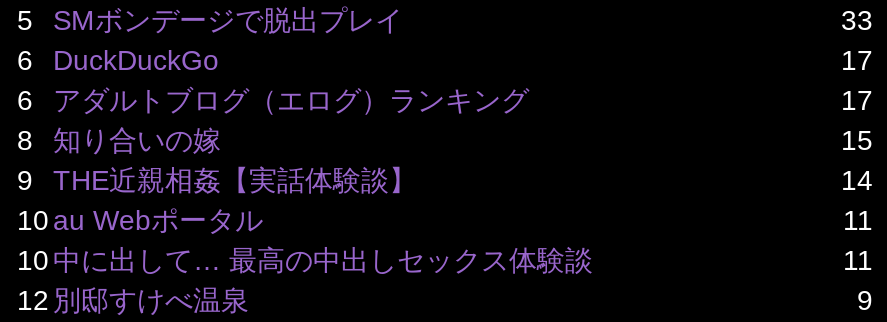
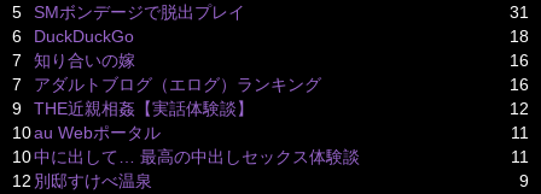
[841,5,873,37] 33 -> [510,3,529,22] 31
[17,45,873,157] 17 | 6 | 17 | 8 -> [12,27,529,70] 18 | 7
moved [53,85,529,117] -> [34,75,321,94]: アダルトブログ（エログ）ランキング
moved [53,125,221,157] -> [34,51,135,70]: 知り合いの嫁
[841,125,873,157] 15 -> [12,51,529,94] 16 | 7 | 16
[841,165,873,197] 14 -> [510,99,529,119] 12

